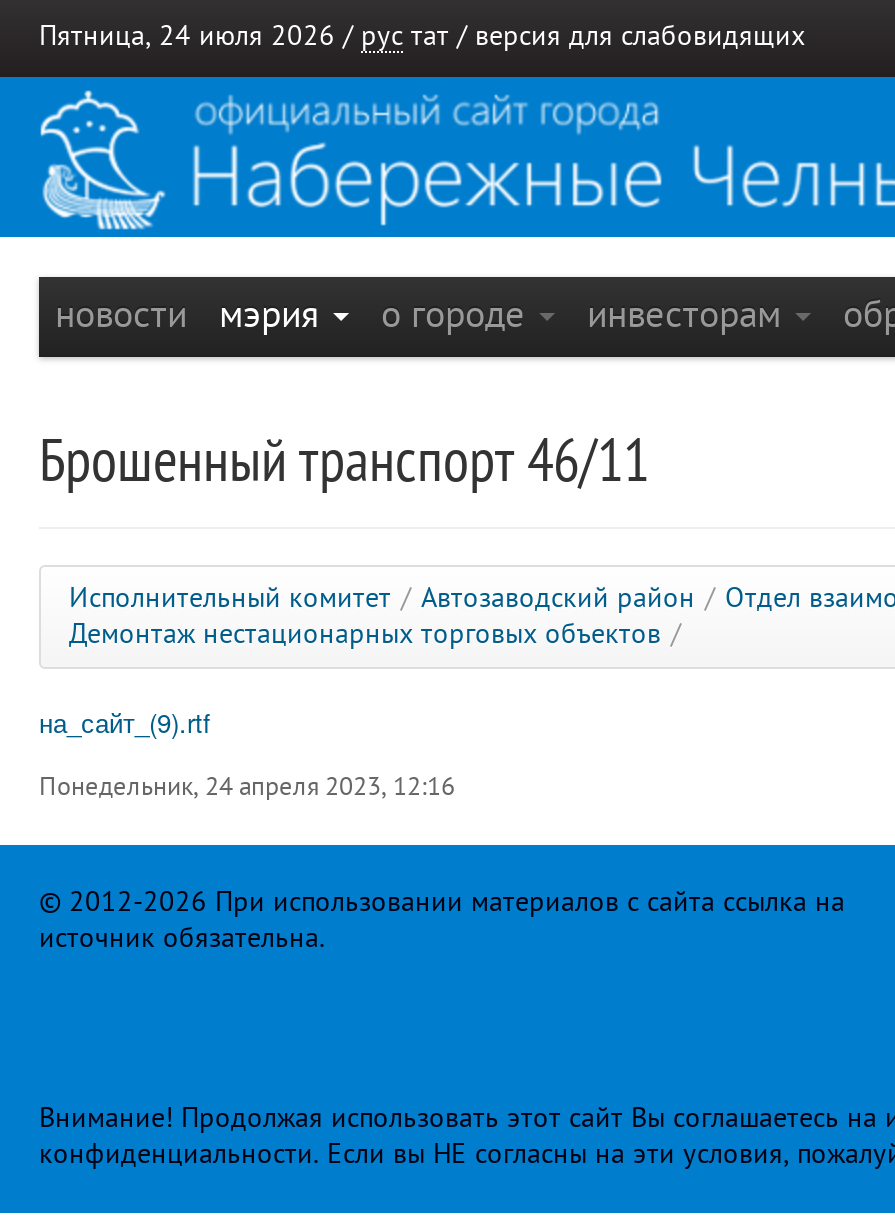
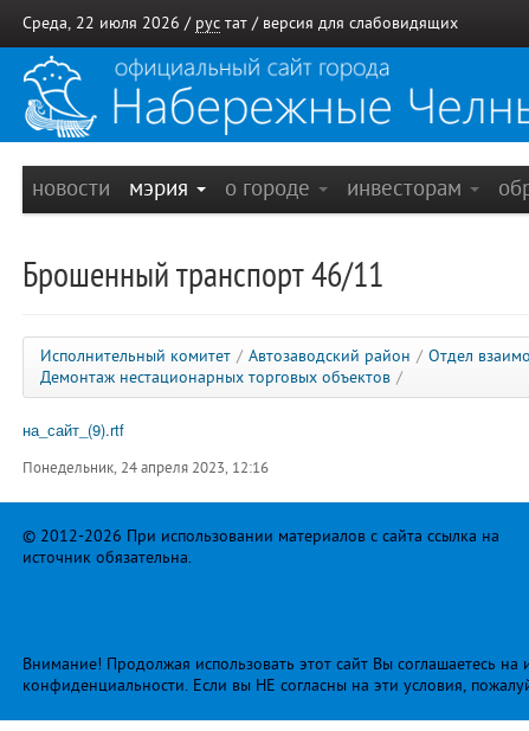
[39,21,805,51] Пятница, 24 июля 2026 / рус тат / версия для слабовидящих -> [22,14,458,32] Среда, 22 июля 2026 / рус тат / версия для слабовидящих

